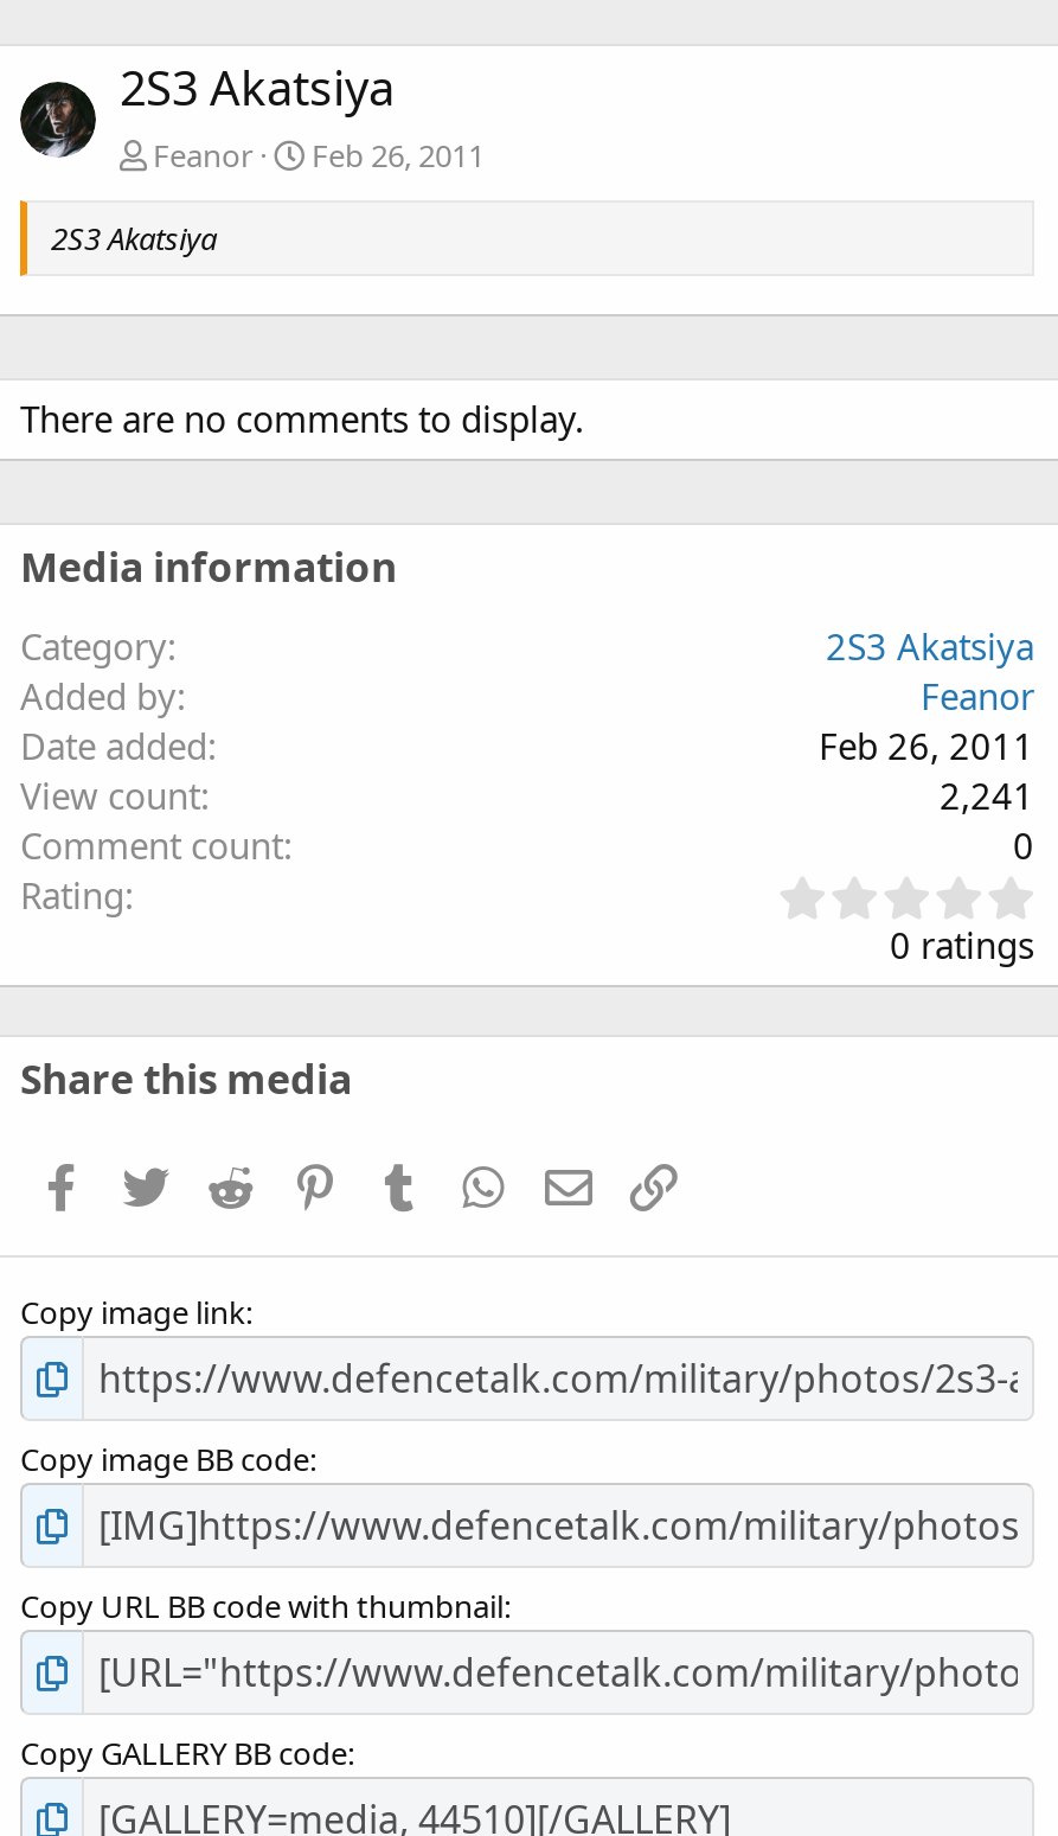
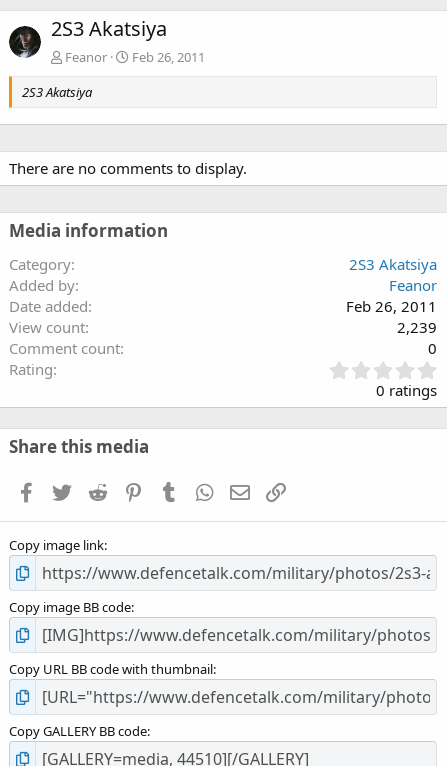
[940,771,1034,819] 2,241 -> [397,317,437,337] 2,239

